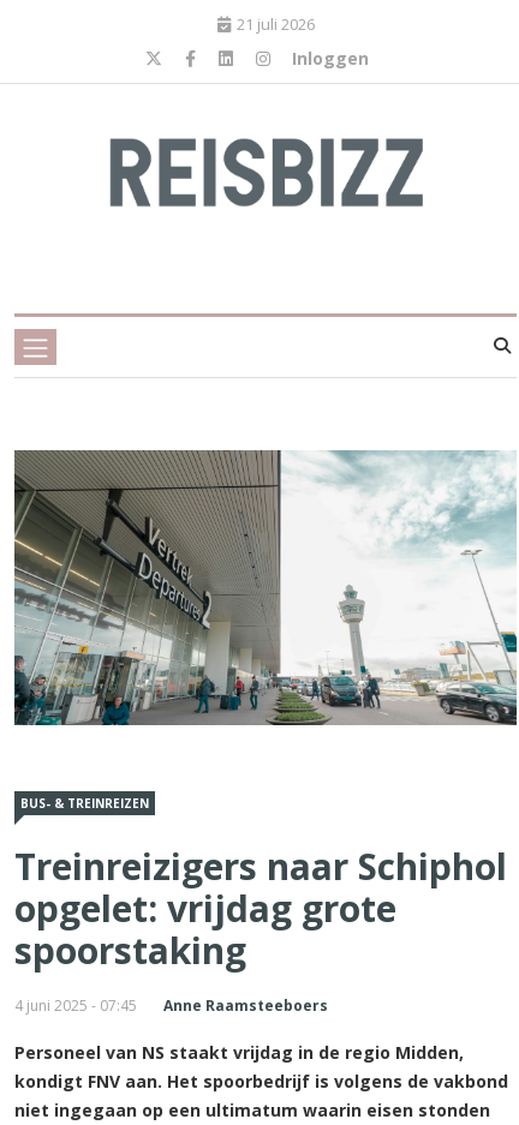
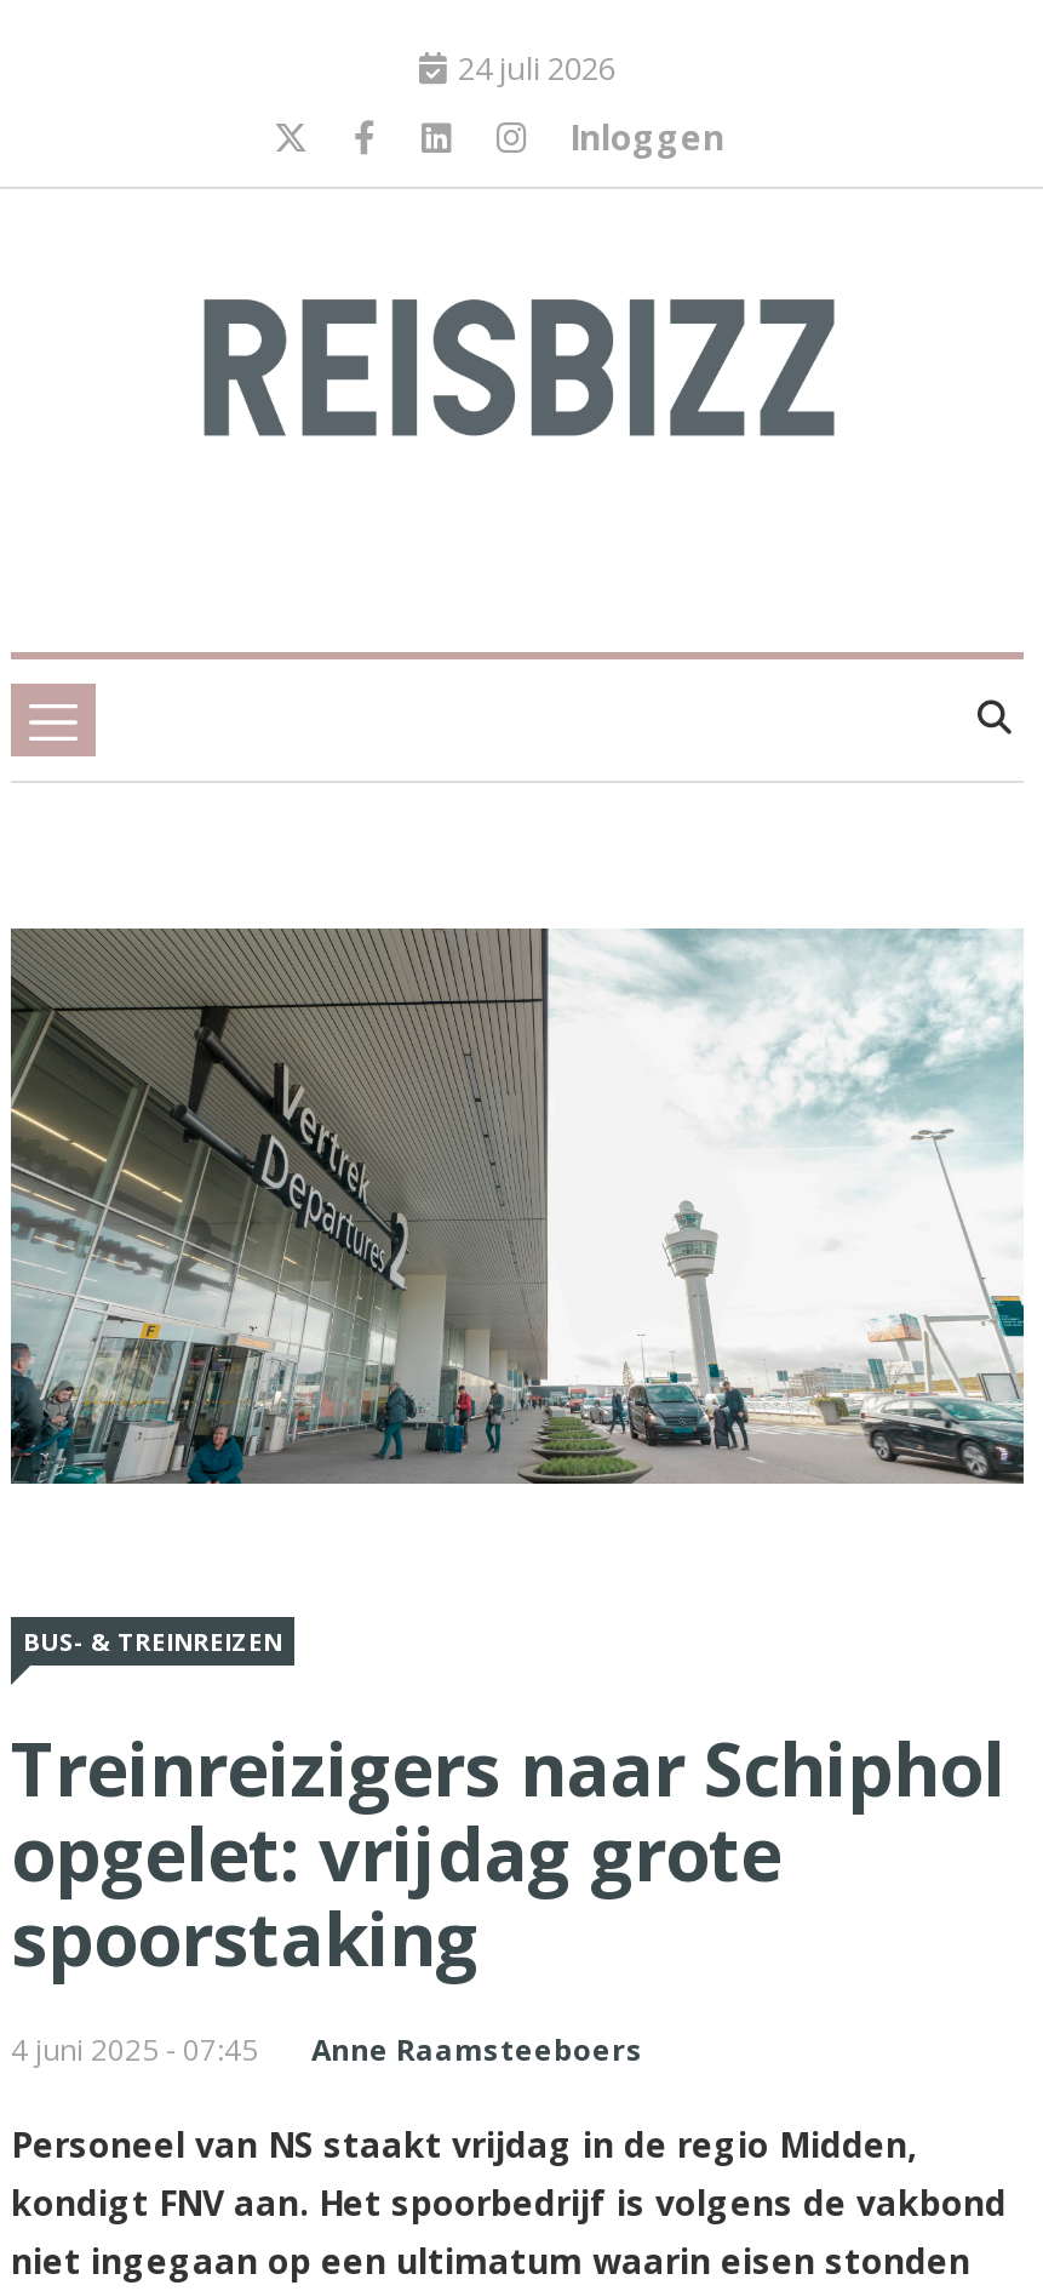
[236,13,314,35] 21 juli 2026 -> [458,46,615,90] 24 juli 2026

